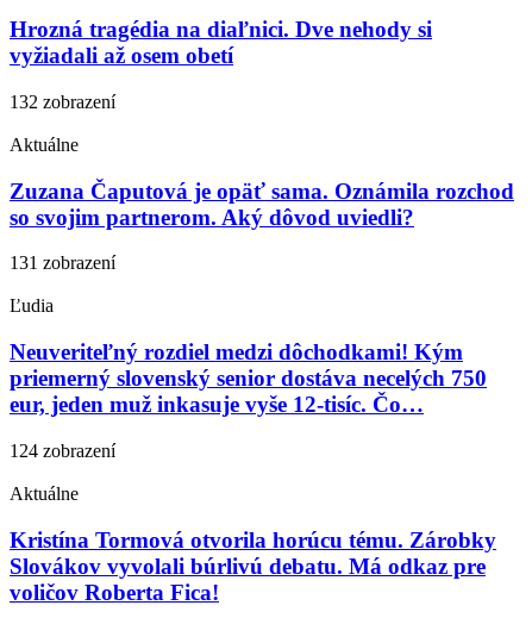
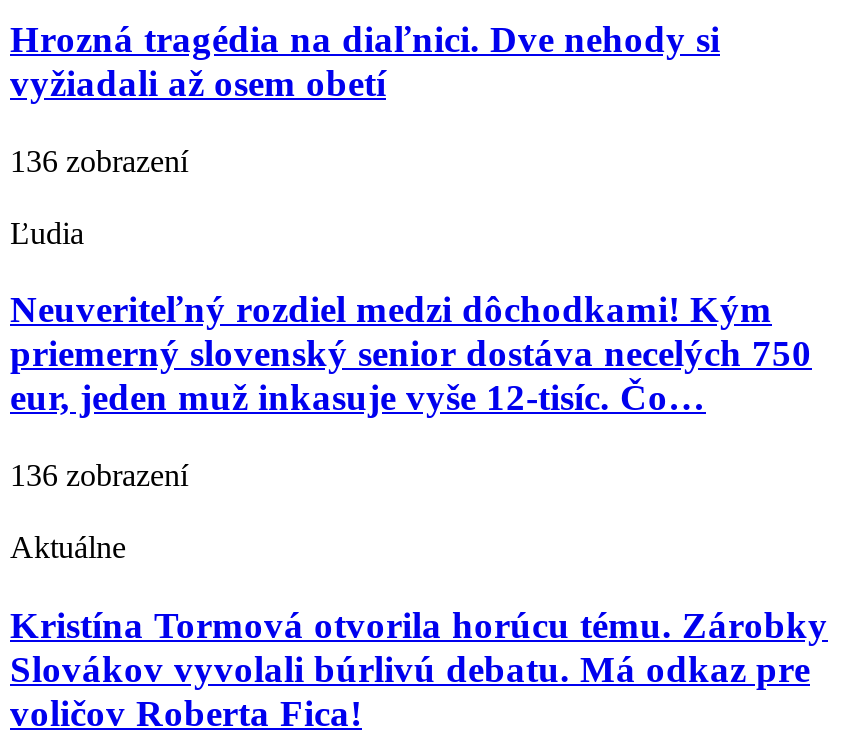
[10,92,514,273] 132 zobrazení | Aktuálne | Zuzana Čaputová je opäť sama. Oznámila rozchod | so svojim partnerom. Aký dôvod uviedli? | 131 zobrazení -> [10,143,188,177] 136 zobrazení
[10,440,115,461] 124 zobrazení -> [10,458,188,492] 136 zobrazení

